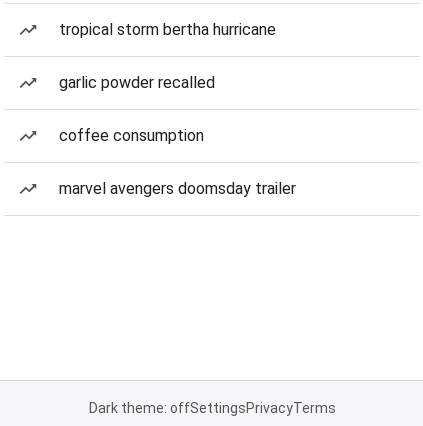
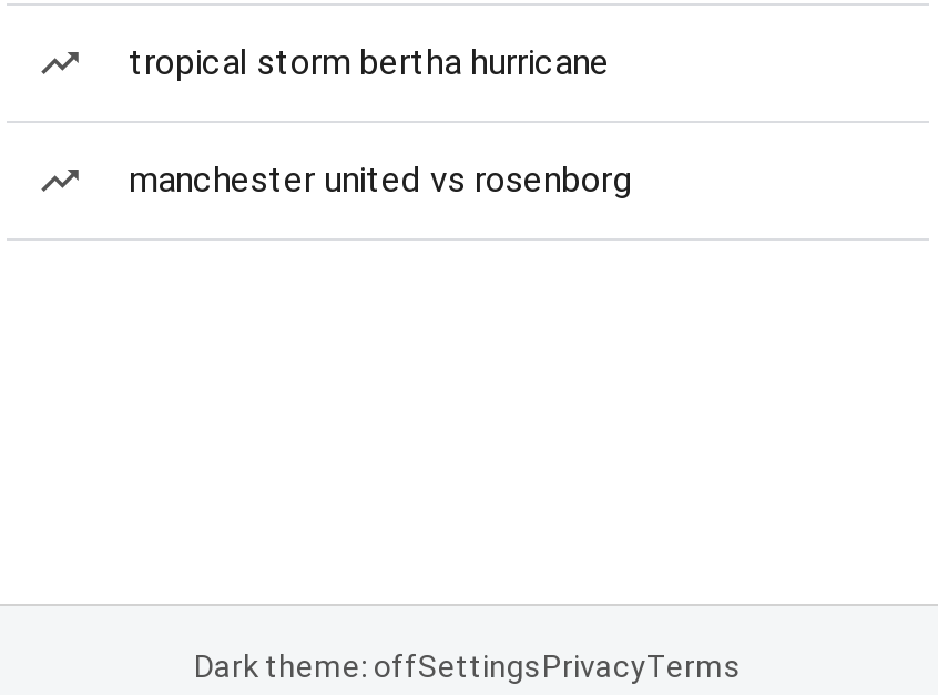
[59,73,296,198] garlic powder recalled | coffee consumption | marvel avengers doomsday trailer -> [129,159,632,201] manchester united vs rosenborg

